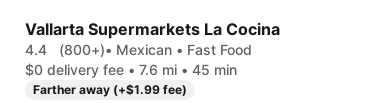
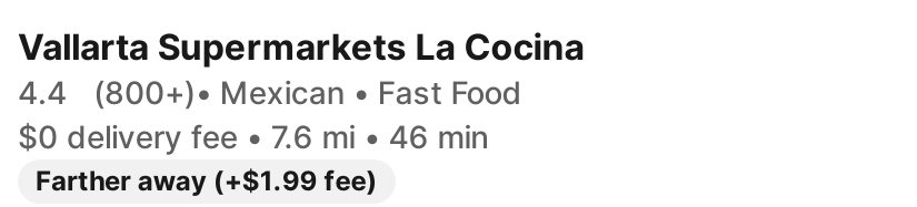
[25,61,237,78] $0 delivery fee • 7.6 mi • 45 min -> [18,117,488,155] $0 delivery fee • 7.6 mi • 46 min

